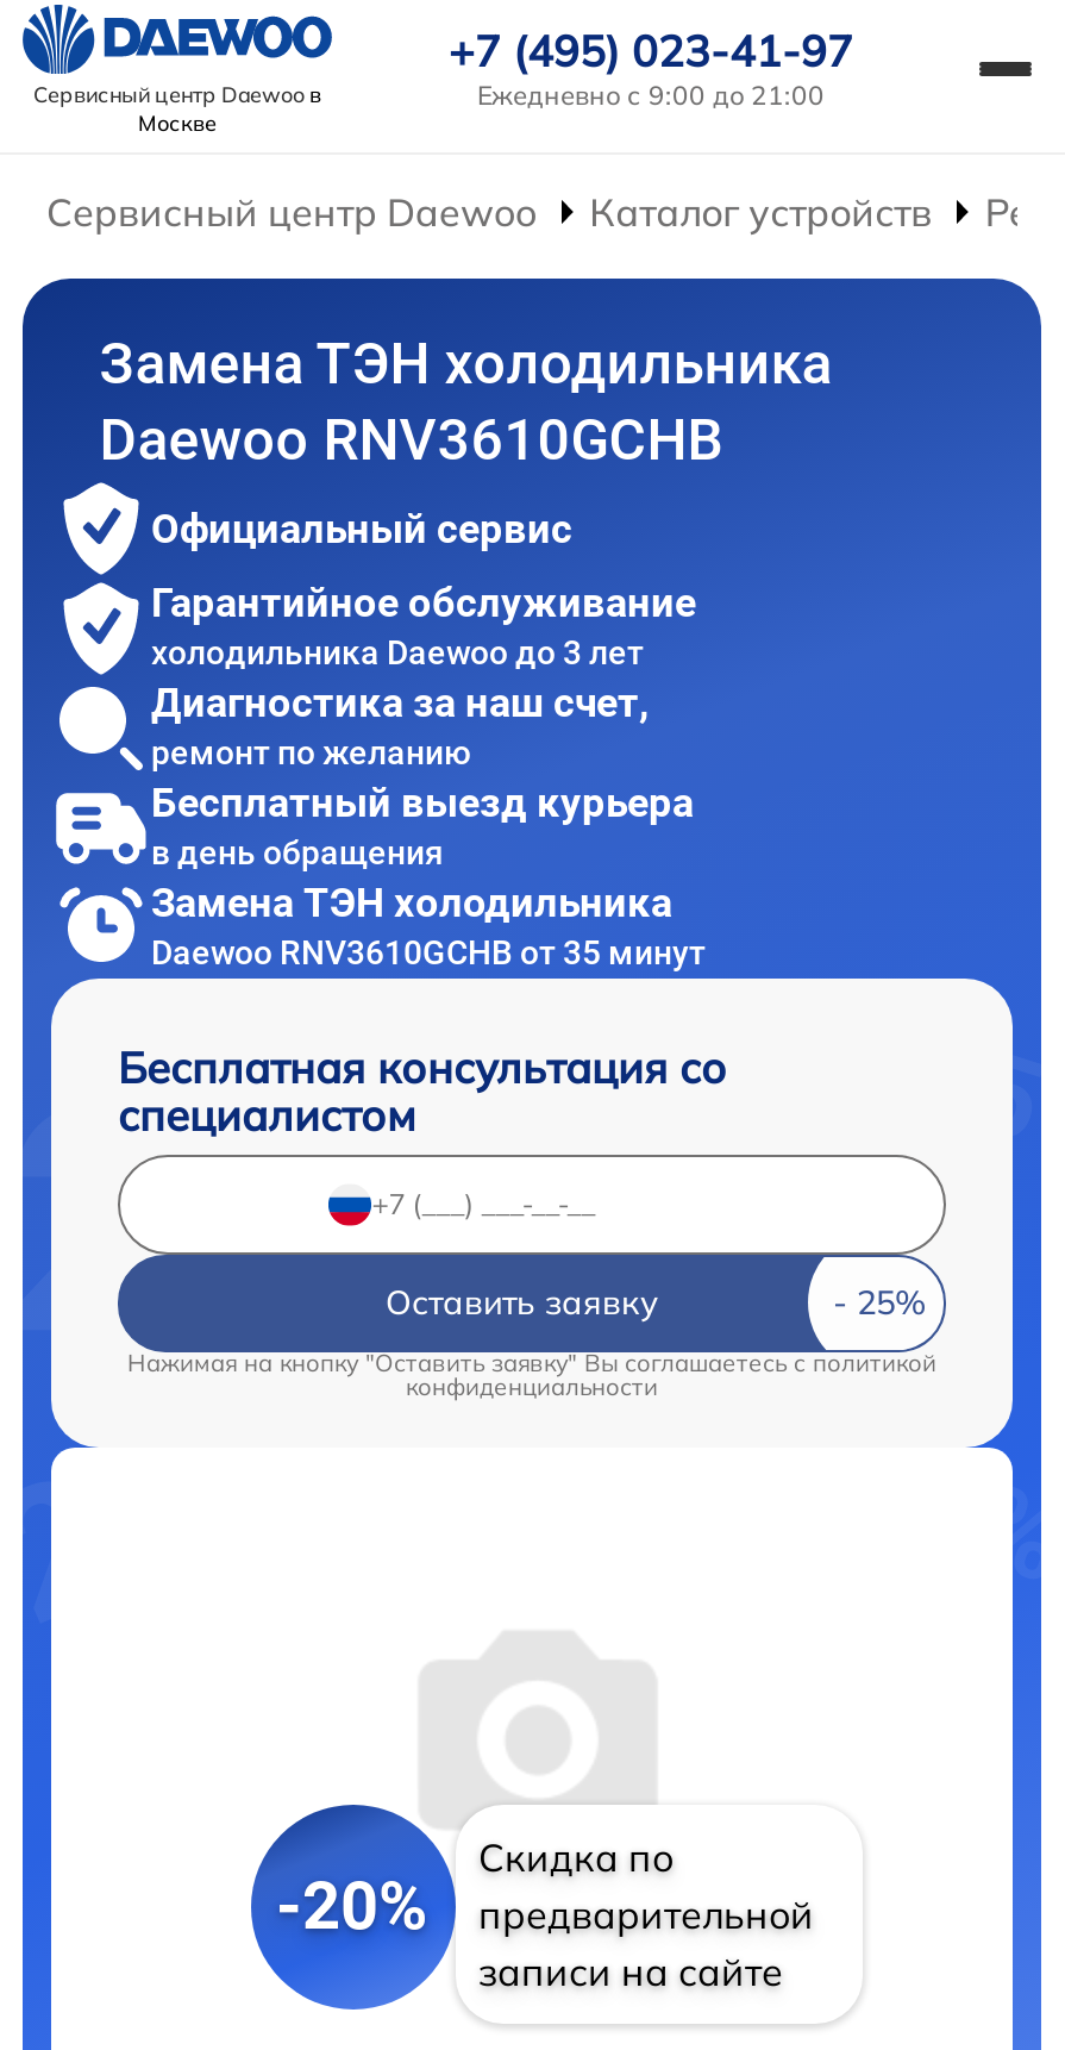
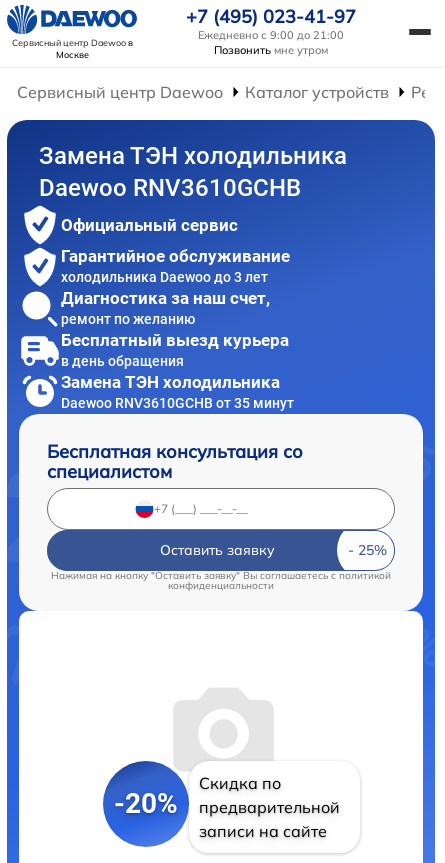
none -> [214,43,328,57] Позвонить мне утром

